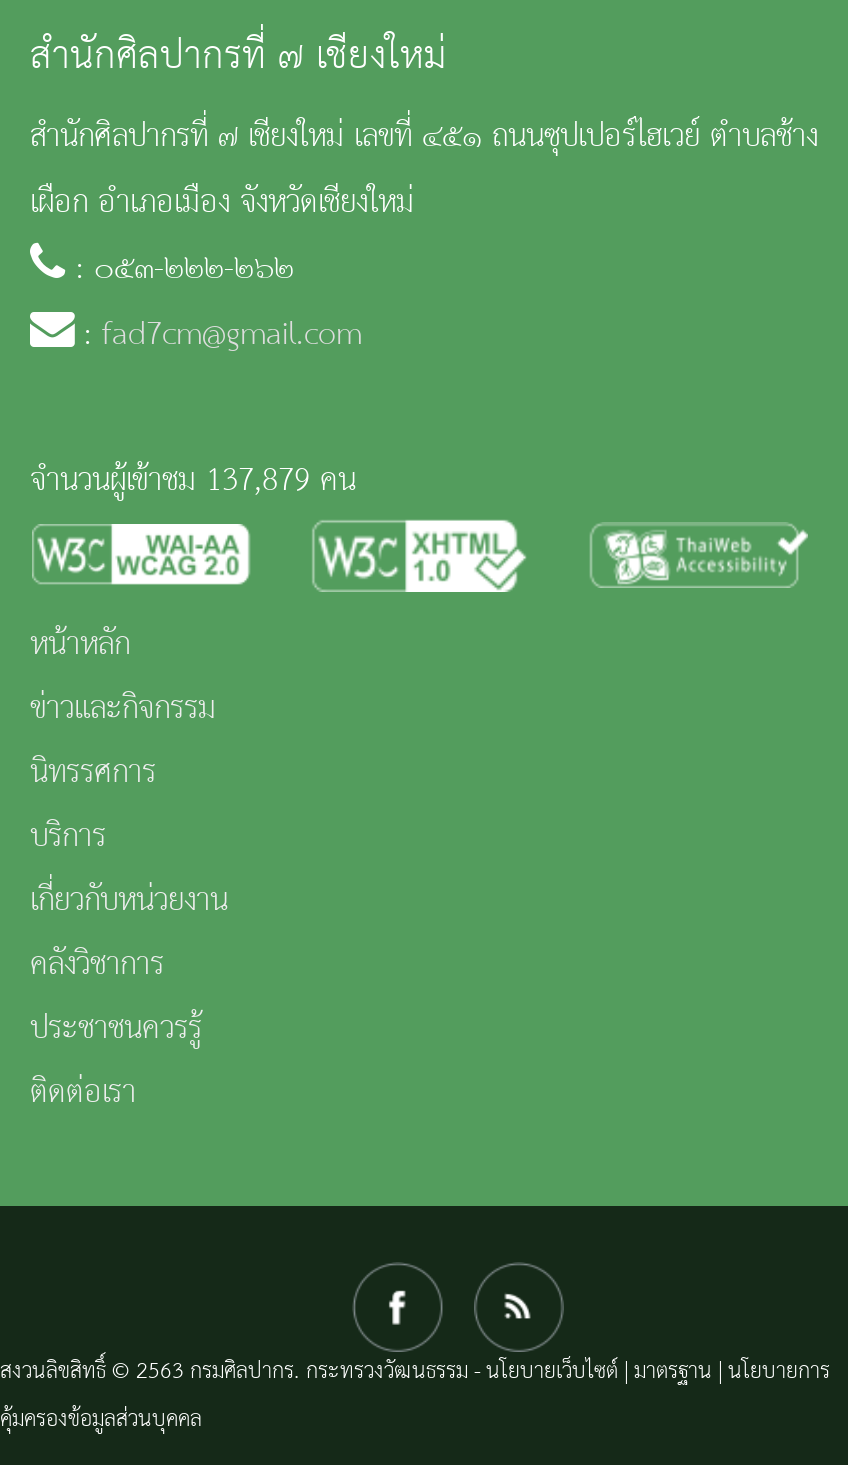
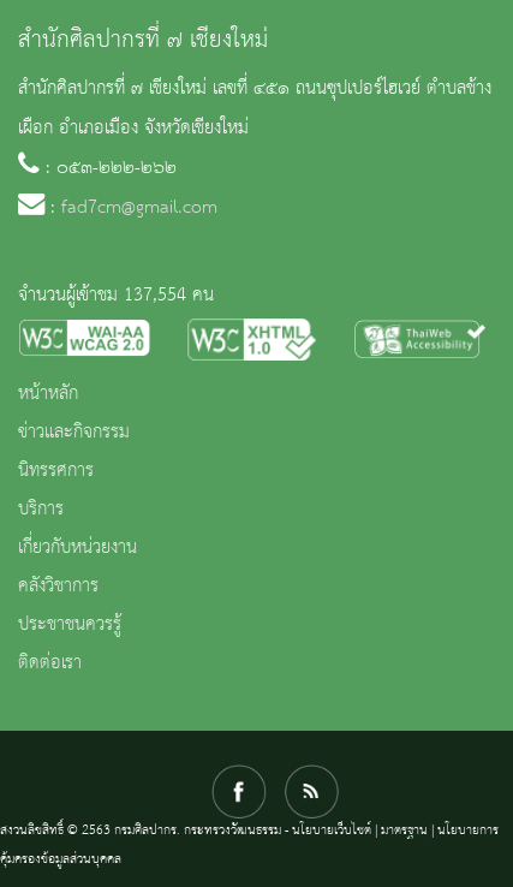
[30,452,356,512] จำนวนผู้เข้าชม 137,879 คน -> [18,277,214,313] จำนวนผู้เข้าชม 137,554 คน

